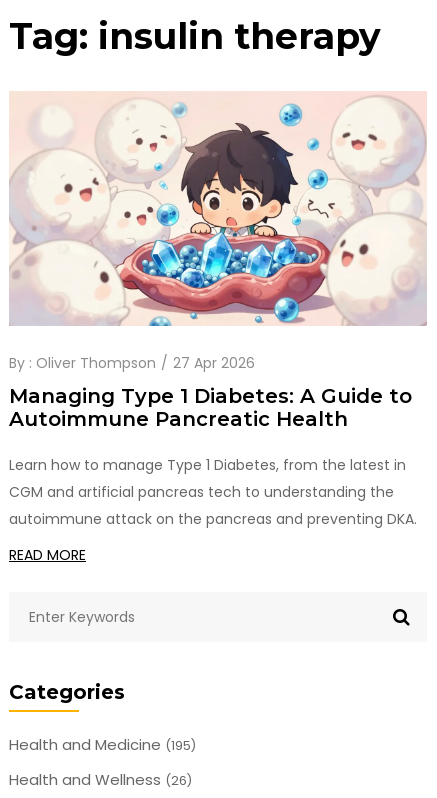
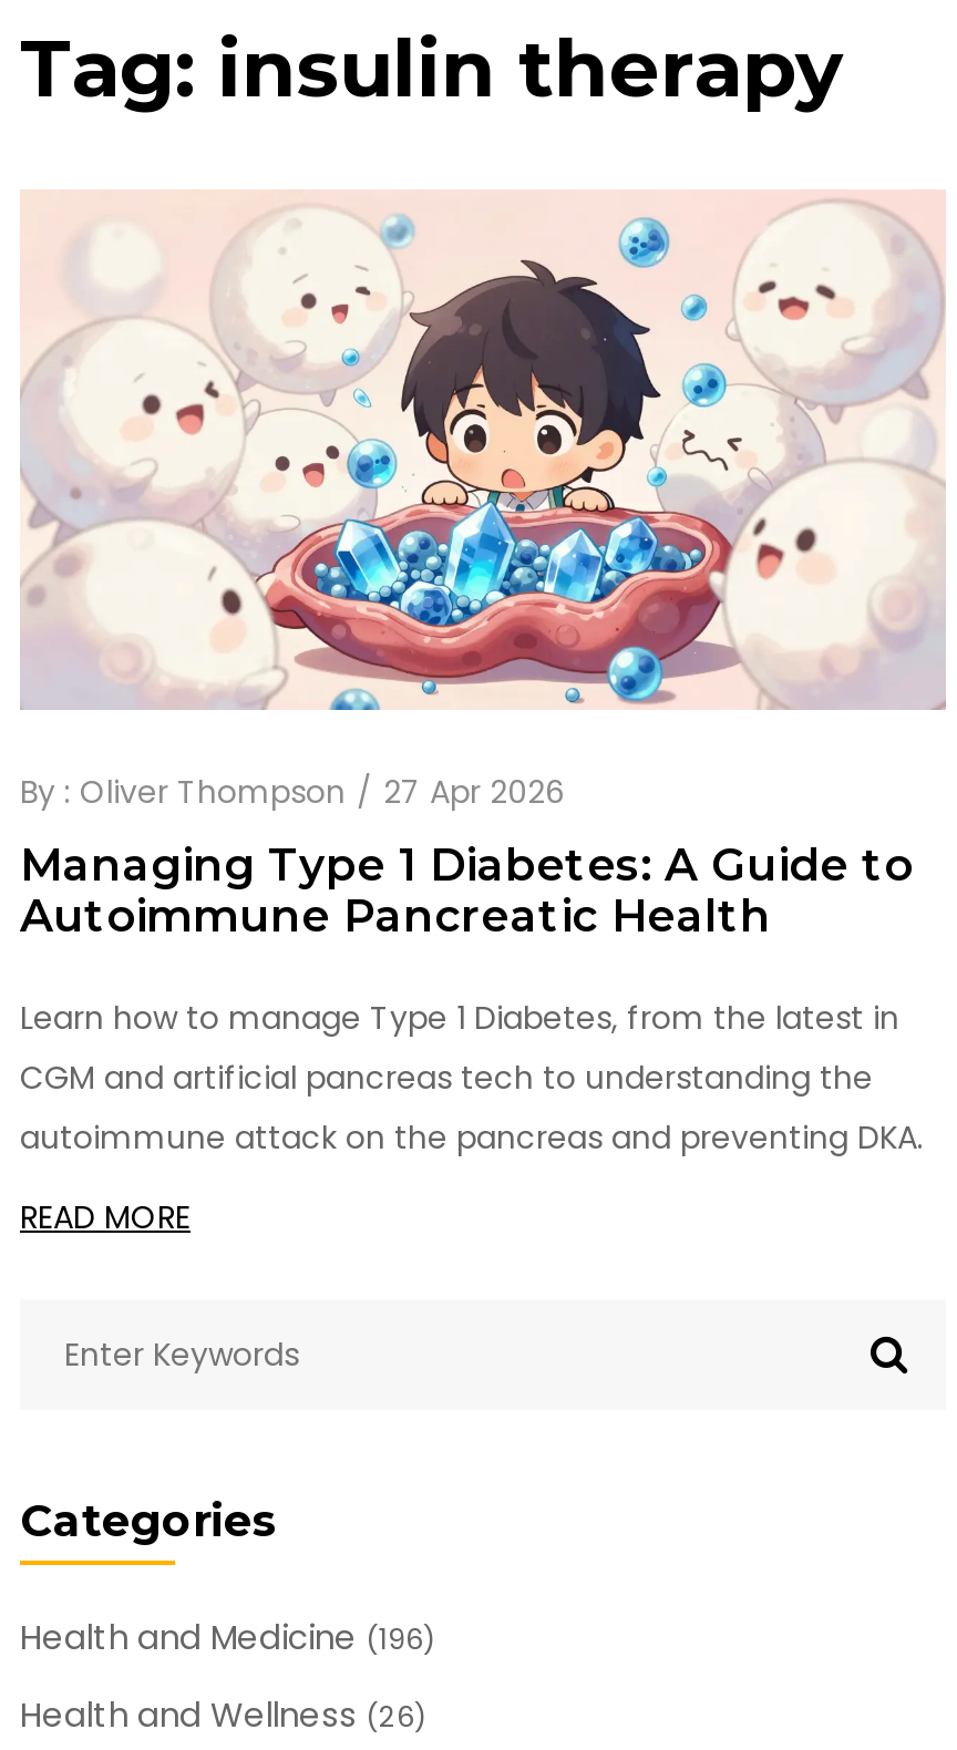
[9,734,196,755] Health and Medicine (195) -> [20,1614,434,1661] Health and Medicine (196)

